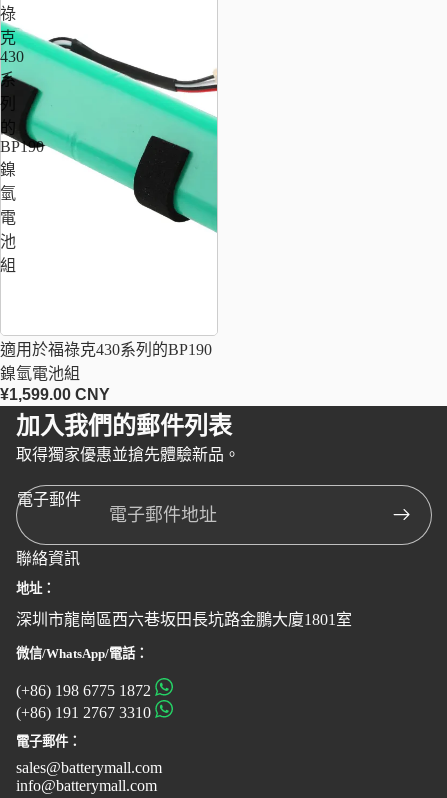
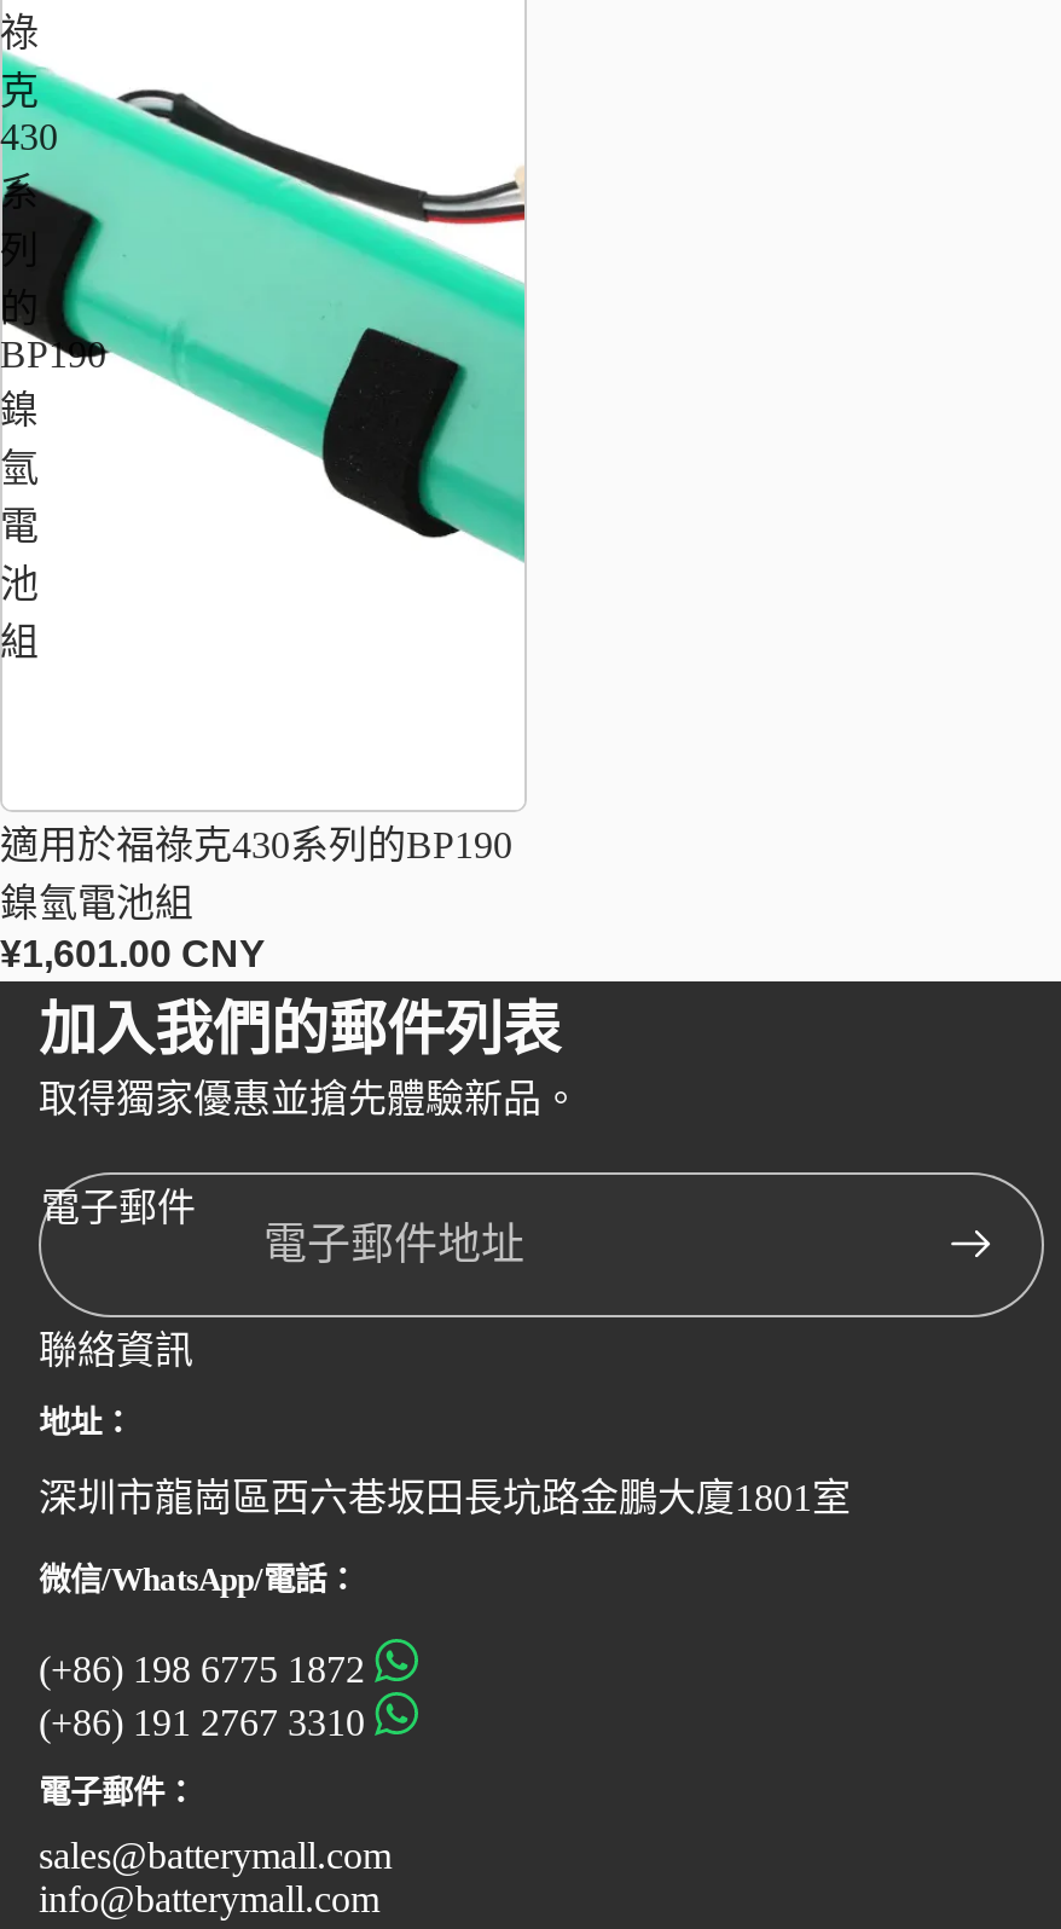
[0,386,110,403] ¥1,599.00 CNY -> [0,934,266,975] ¥1,601.00 CNY

